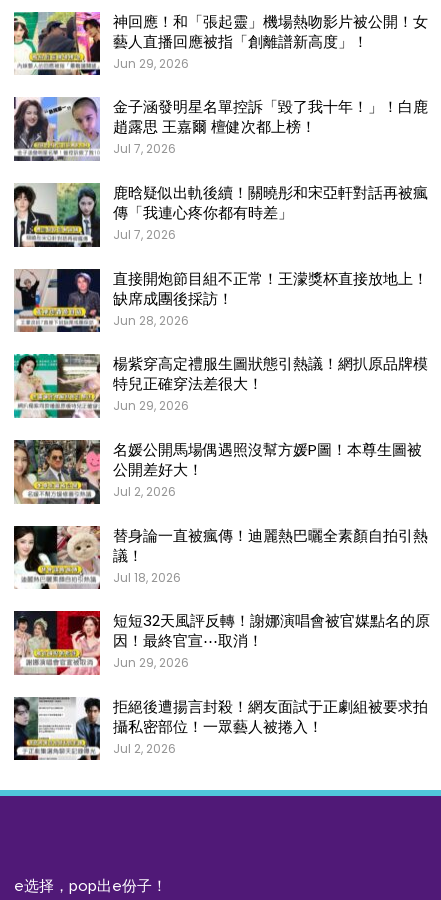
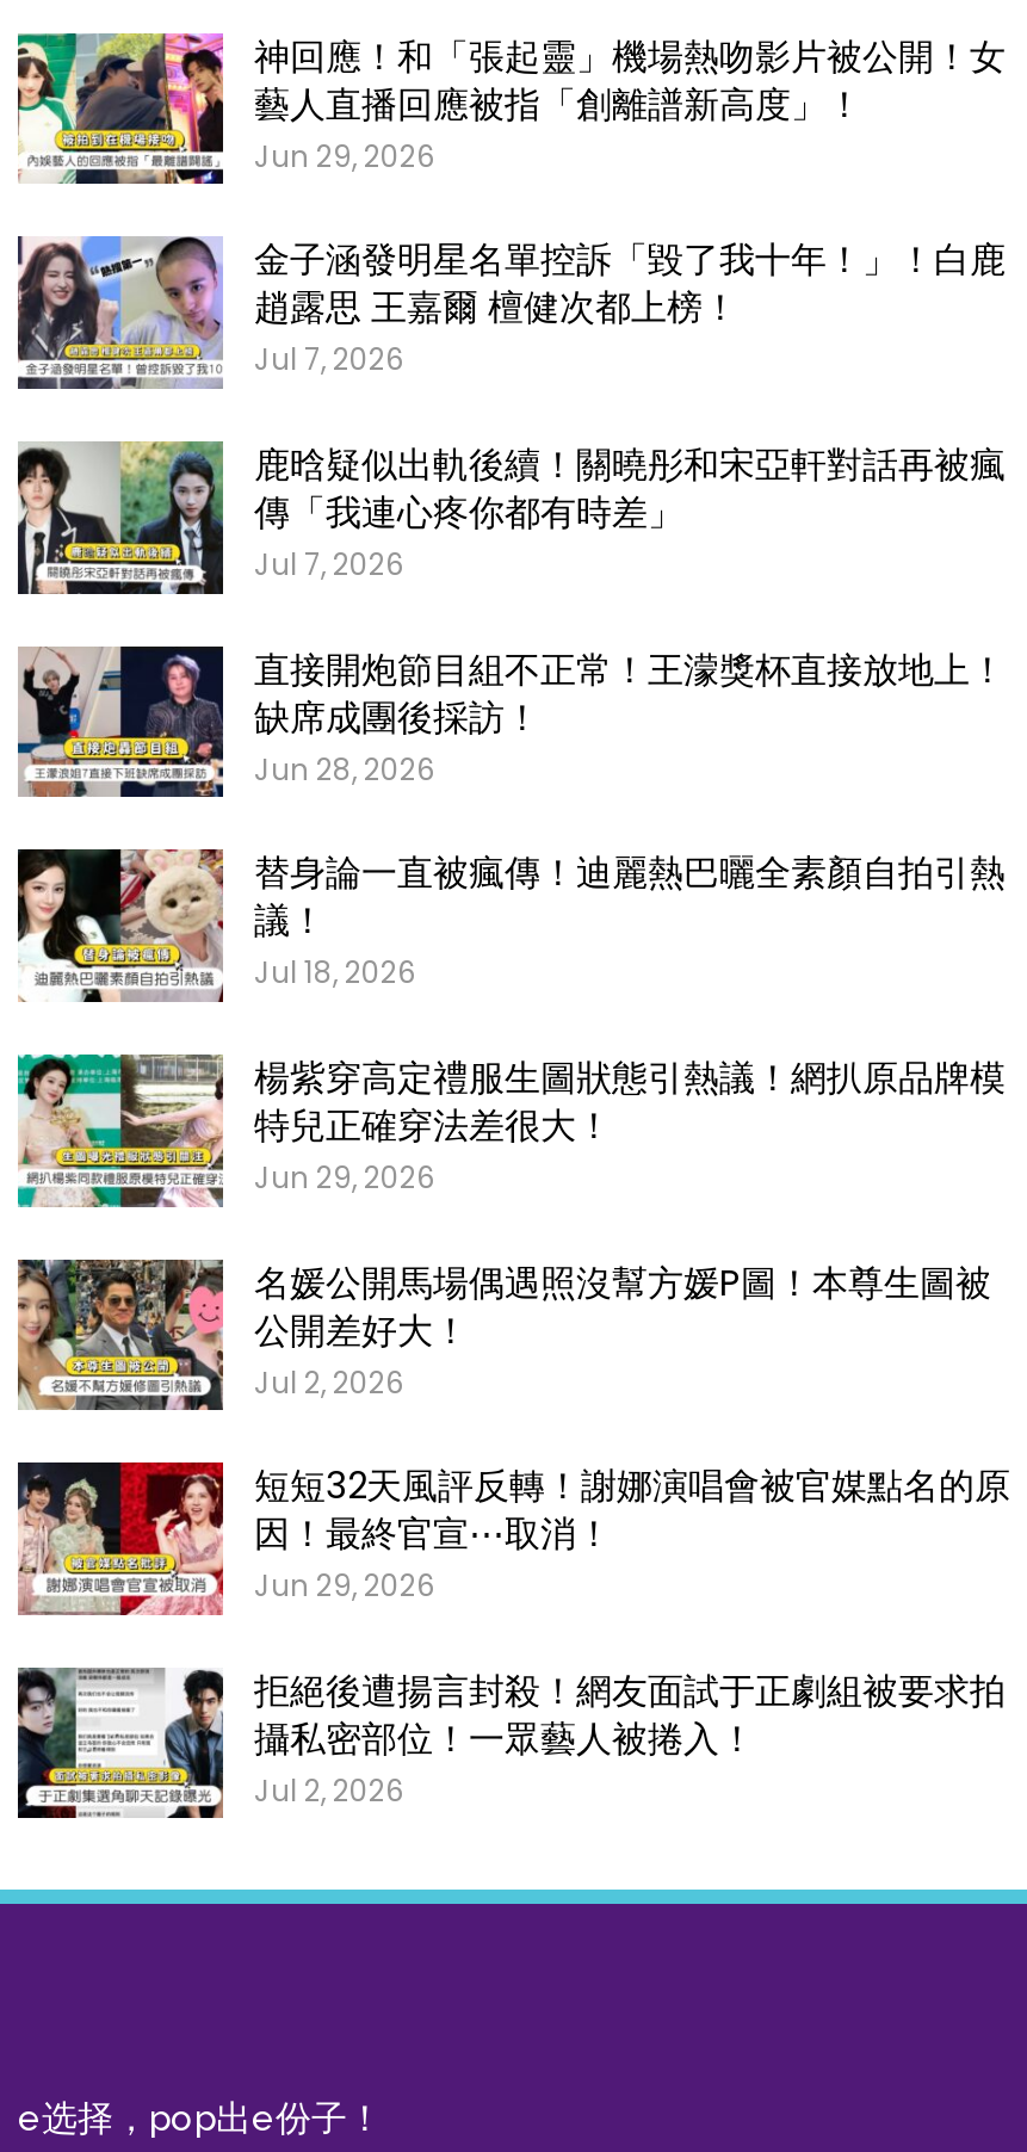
moved [13,352,428,500] -> [16,1050,1006,1402]: [image] | 楊紫穿高定禮服生圖狀態引熱議！網扒原品牌模 | 特兒正確穿法差很大！ | Jun 29, 2026 | 名媛公開馬場偶遇照沒幫方媛P圖！本尊生圖被 | 公開差好大！ | Jul 2, 2026
moved [13,525,428,589] -> [16,847,1006,1002]: [image] | 替身論一直被瘋傳！迪麗熱巴曬全素顏自拍引熱 | 議！ | Jul 18, 2026

